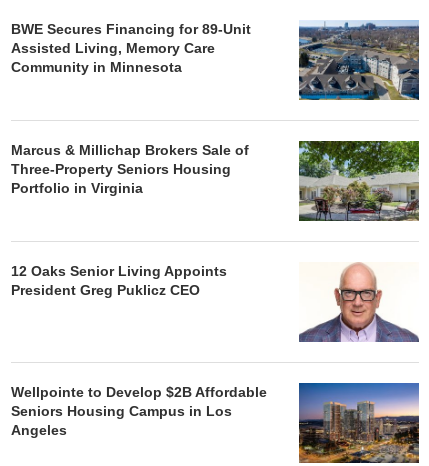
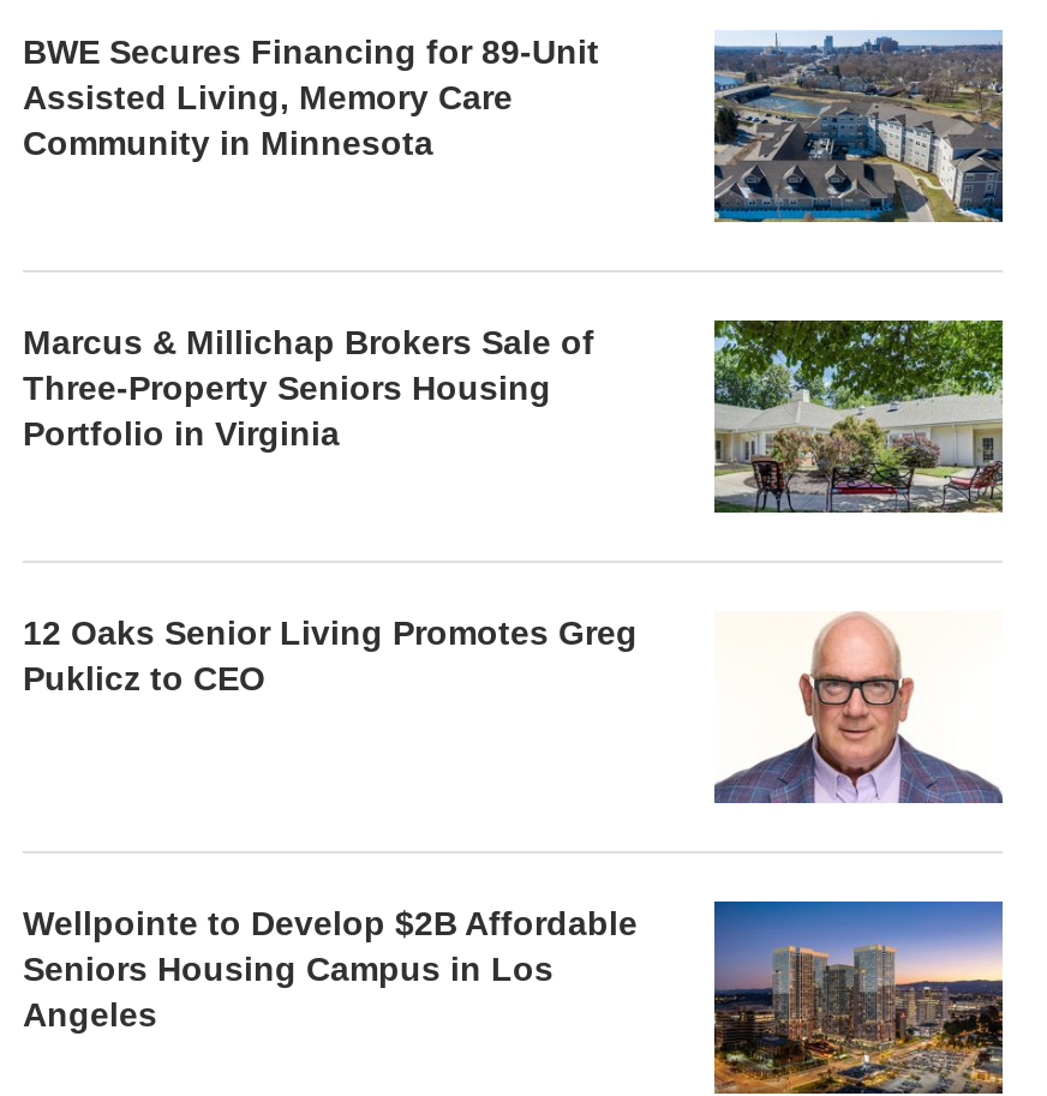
[11,263,227,298] 12 Oaks Senior Living Appoints | President Greg Puklicz CEO -> [23,613,638,697] 12 Oaks Senior Living Promotes Greg | Puklicz to CEO

